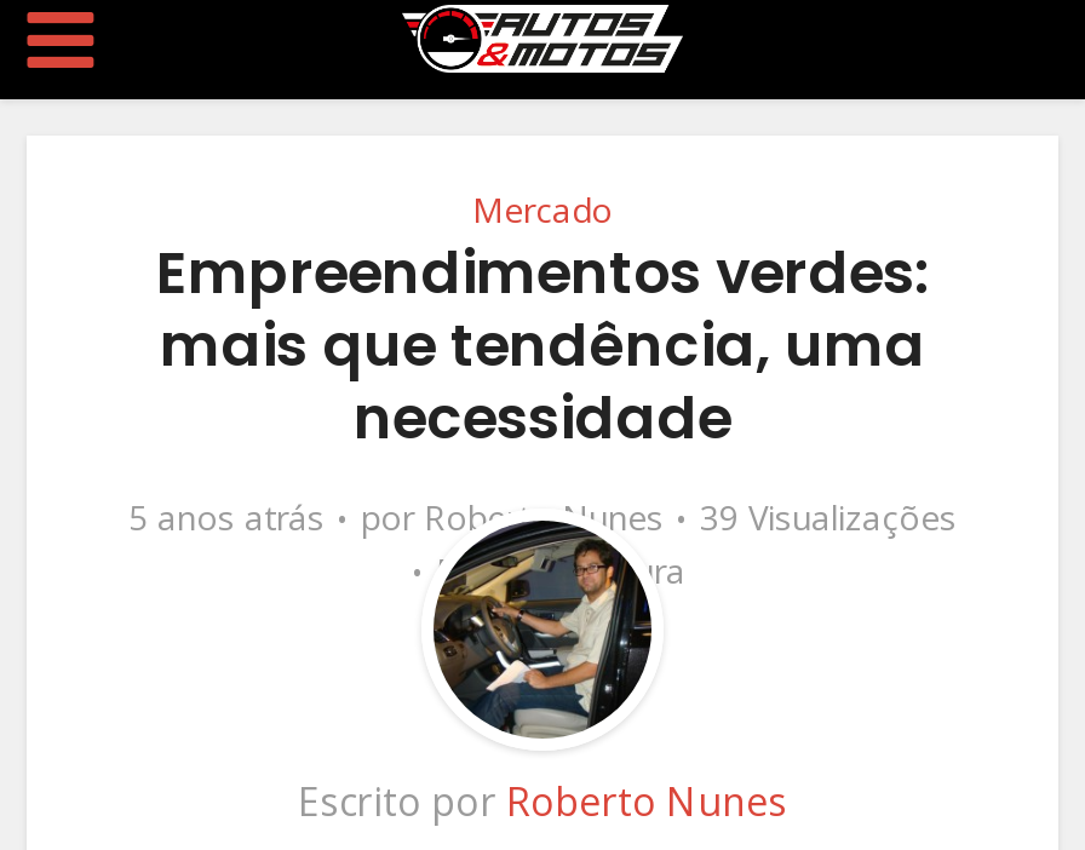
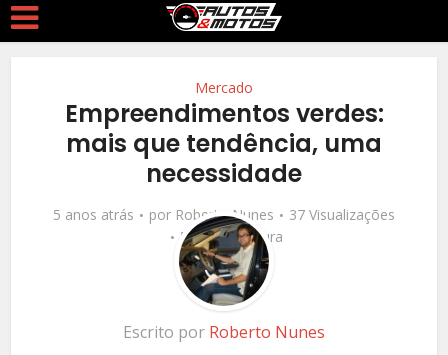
[700,494,957,540] 39 Visualizações -> [289,205,395,224] 37 Visualizações

